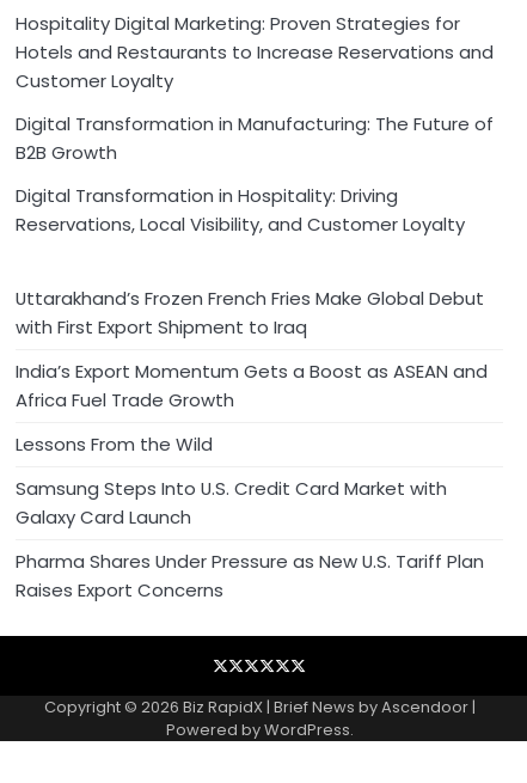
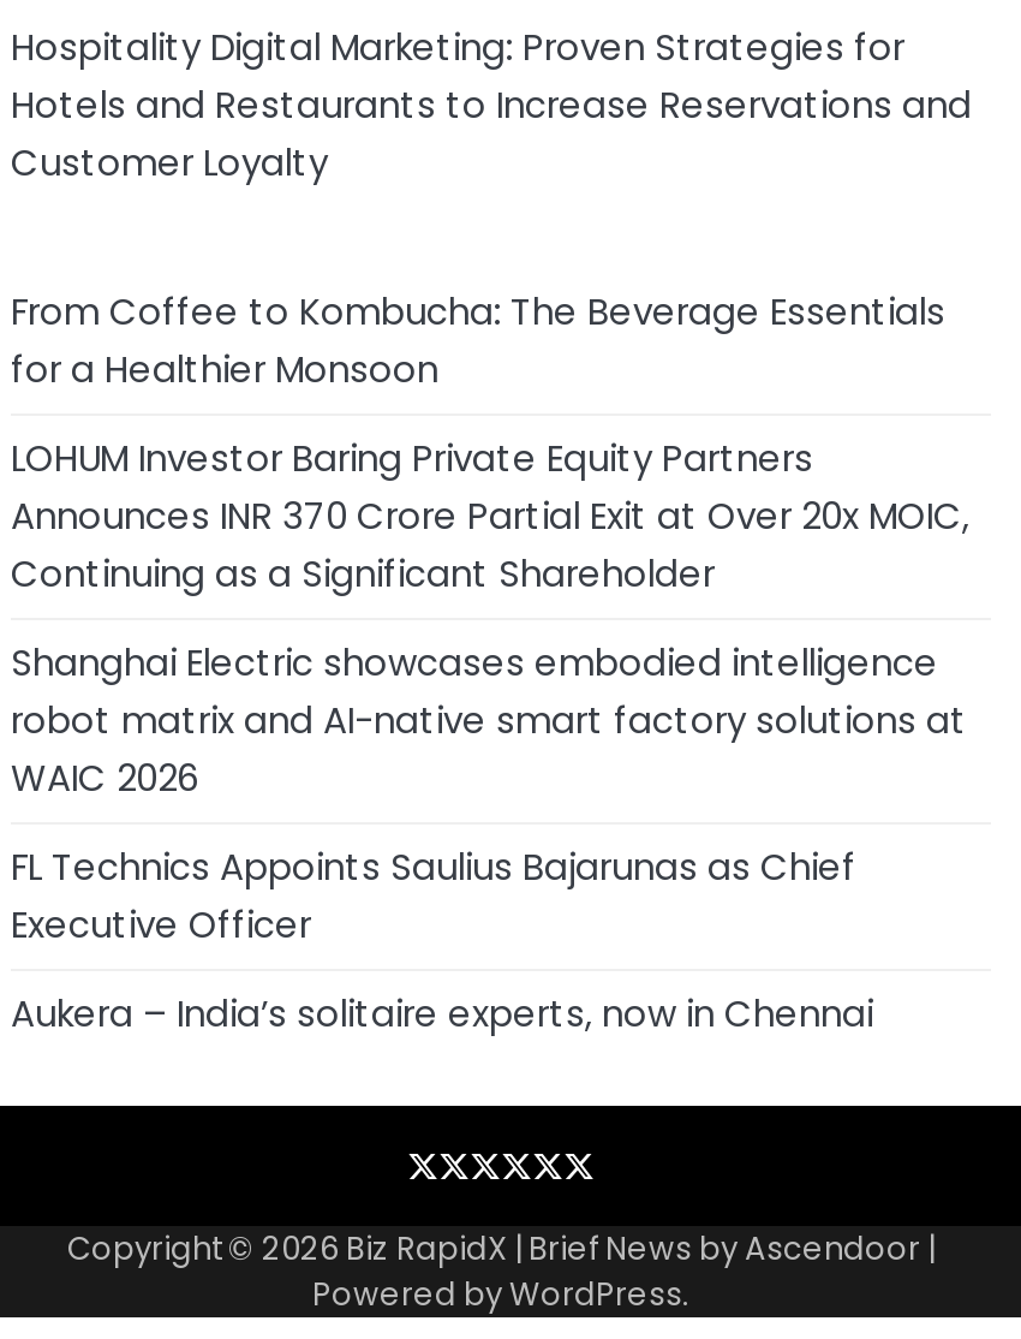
[16,111,494,602] Digital Transformation in Manufacturing: The Future of | B2B Growth | Digital Transformation in Hospitality: Driving | Reservations, Local Visibility, and Customer Loyalty | Uttarakhand’s Frozen French Fries Make Global Debut | with First Export Shipment to Iraq | India’s Export Momentum Gets a Boost as ASEAN and | Africa Fuel Trade Growth | Lessons From the Wild | Samsung Steps Into U.S. Credit Card Market with | Galaxy Card Launch | Pharma Shares Under Pressure as New U.S. Tariff Plan | Raises Export Concerns -> [11,285,969,1038] From Coffee to Kombucha: The Beverage Essentials | for a Healthier Monsoon | LOHUM Investor Baring Private Equity Partners | Announces INR 370 Crore Partial Exit at Over 20x MOIC, | Continuing as a Significant Shareholder | Shanghai Electric showcases embodied intelligence | robot matrix and AI-native smart factory solutions at | WAIC 2026 | FL Technics Appoints Saulius Bajarunas as Chief | Executive Officer | Aukera – India’s solitaire experts, now in Chennai

